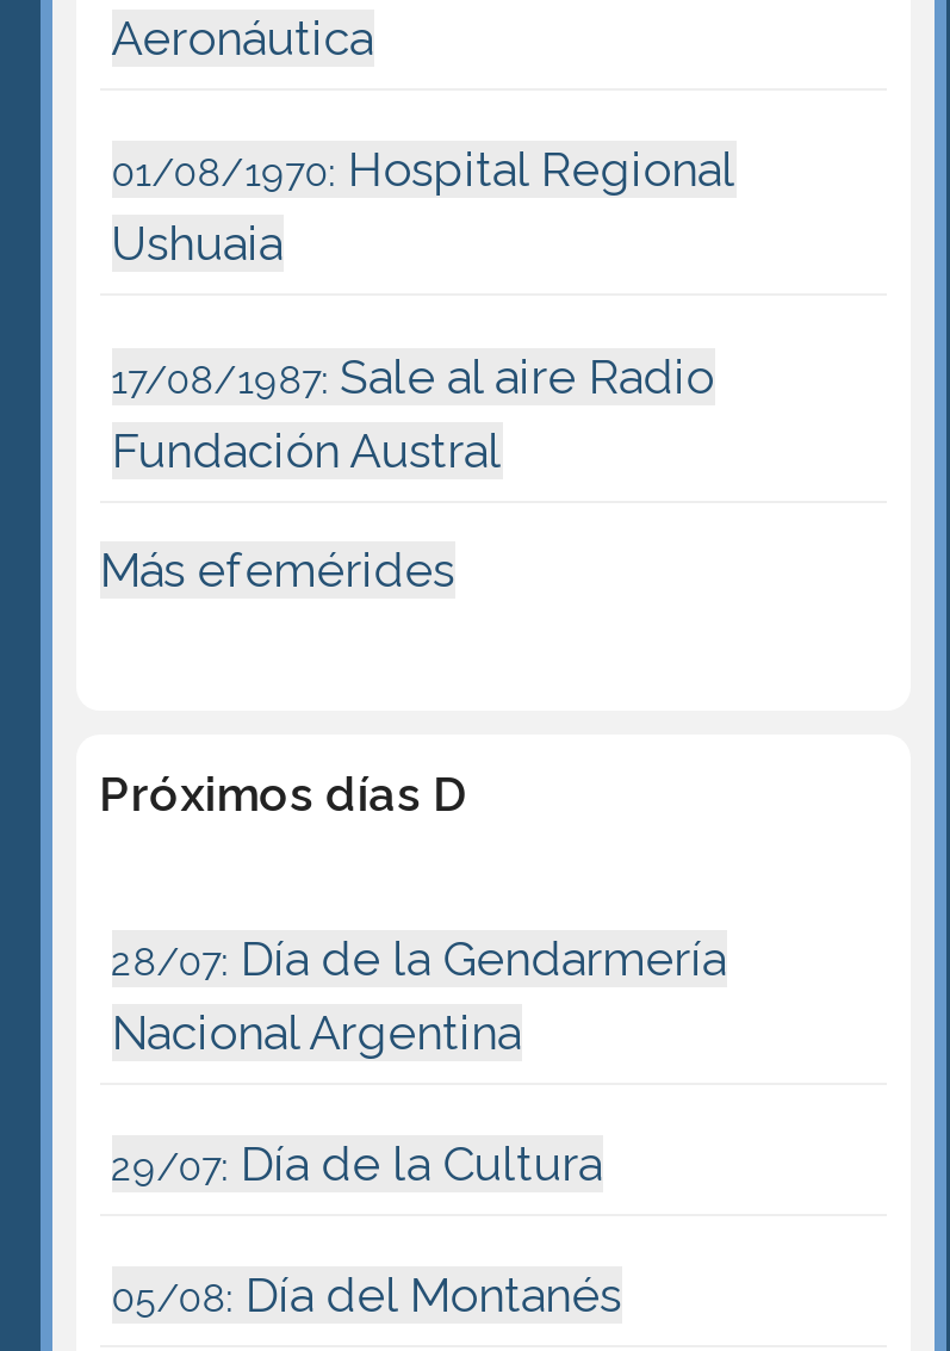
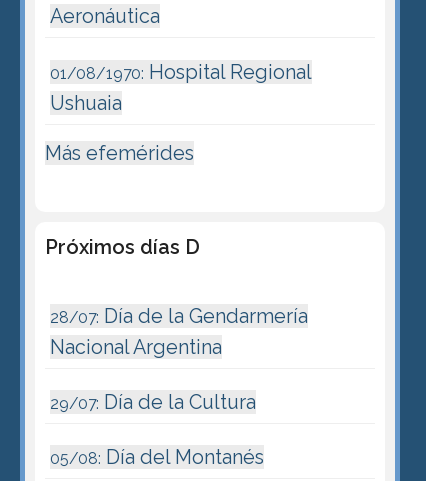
[111,347,714,479] 17/08/1987: Sale al aire Radio | Fundación Austral -> none

